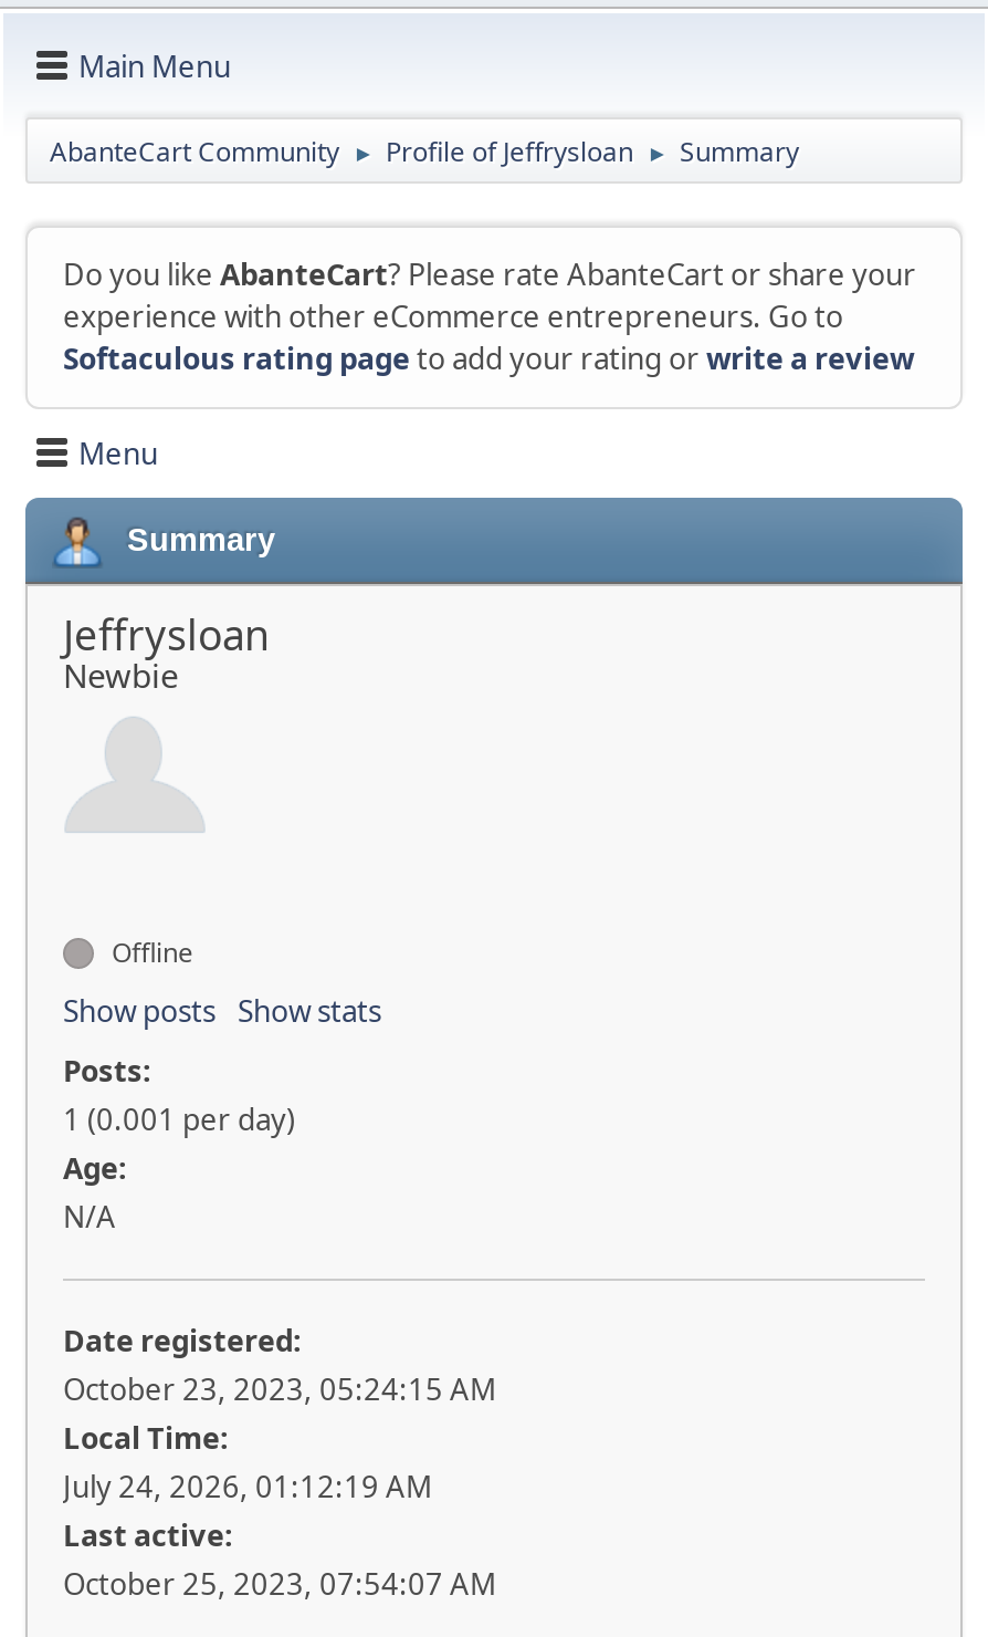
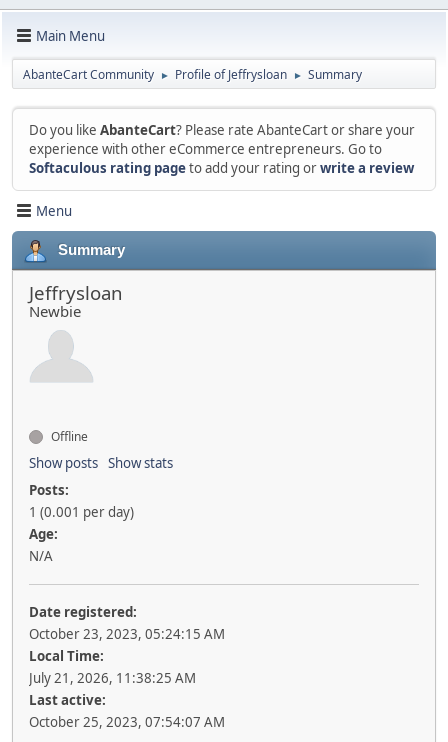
[63,1467,432,1506] July 24, 2026, 01:12:19 AM -> [29,669,196,687] July 21, 2026, 11:38:25 AM

